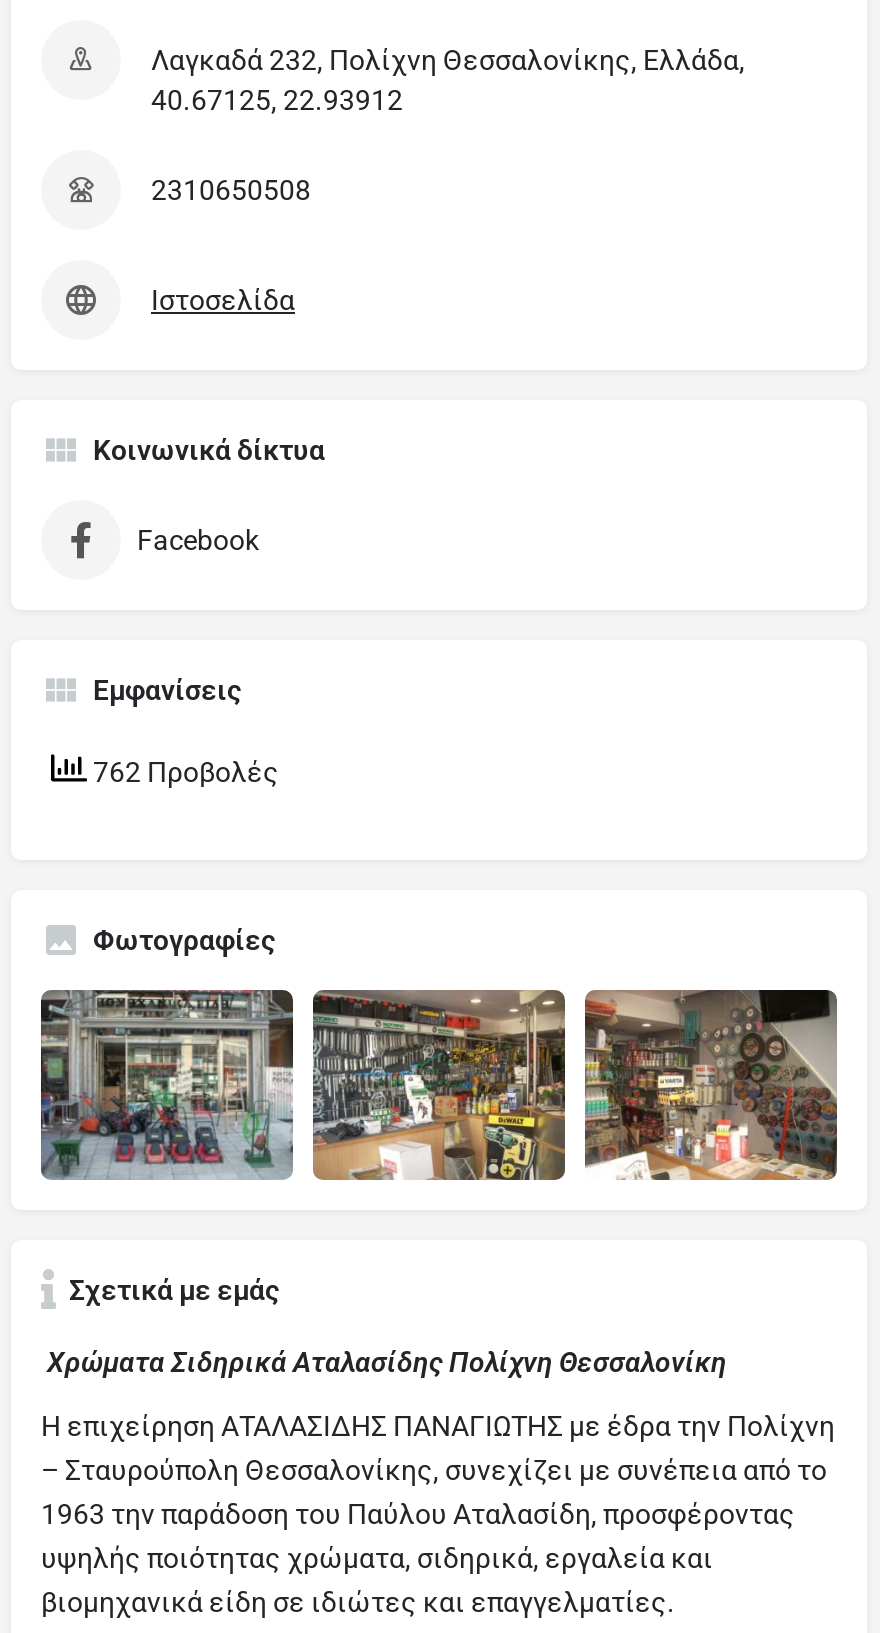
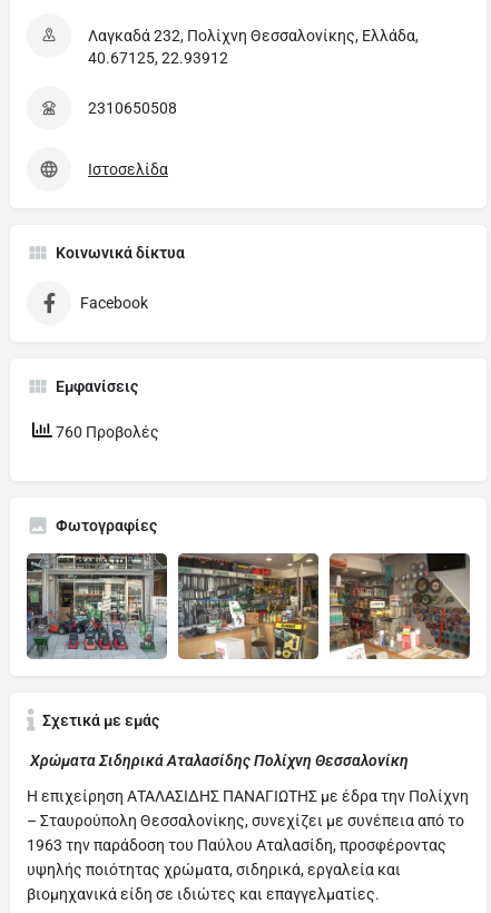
[87,756,279,788] 762 Προβολές -> [52,423,159,441] 760 Προβολές

